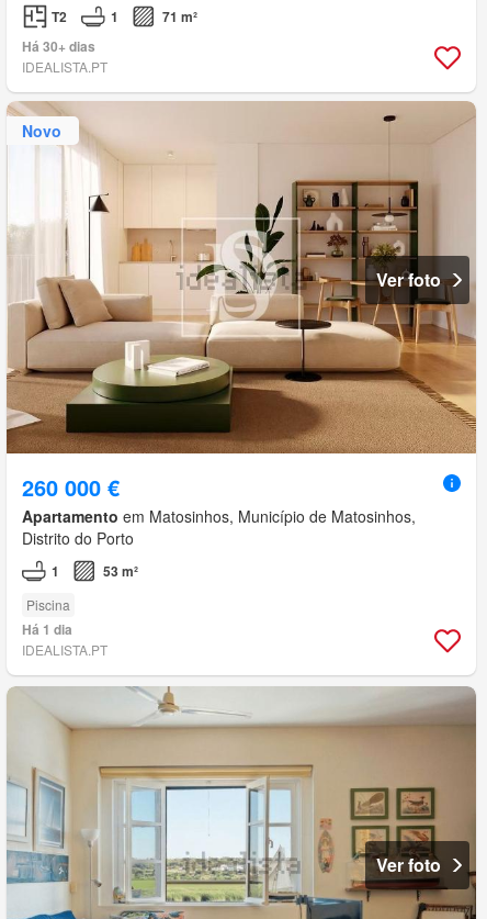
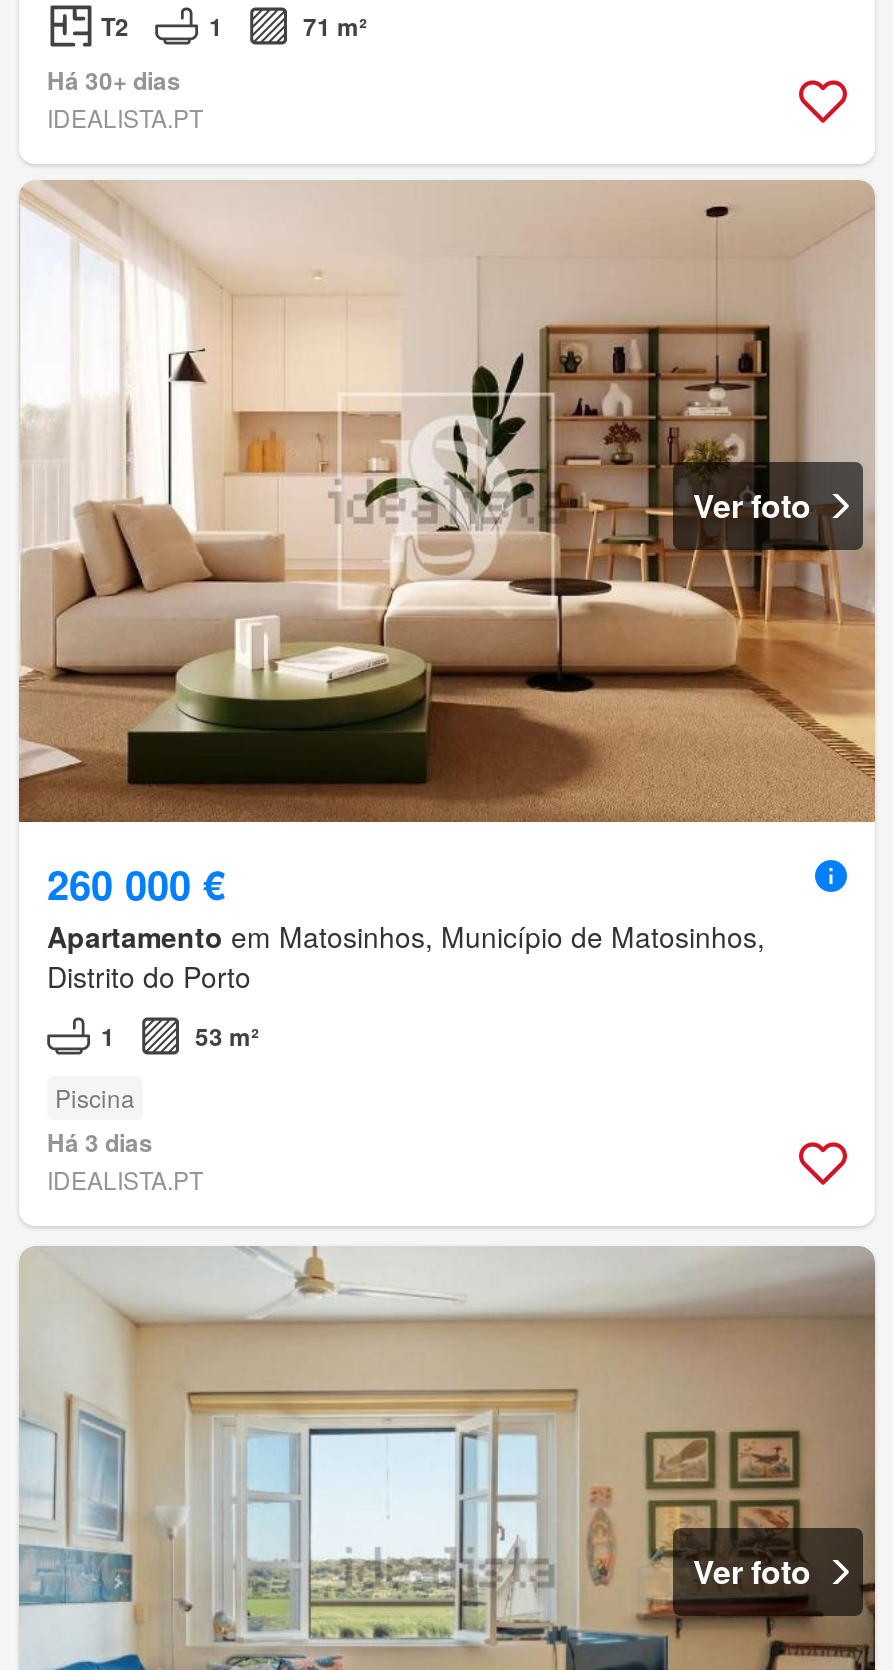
[22,120,61,142] Novo -> none
[22,620,72,639] Há 1 dia -> [47,1125,153,1161] Há 3 dias

